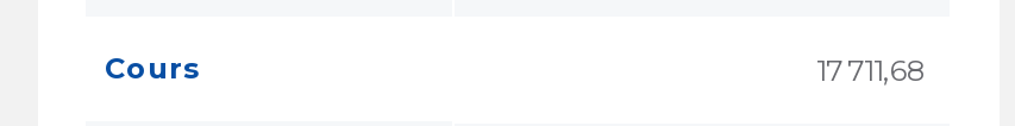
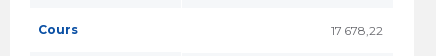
[816,53,926,88] 17 711,68 -> [331,23,383,38] 17 678,22

